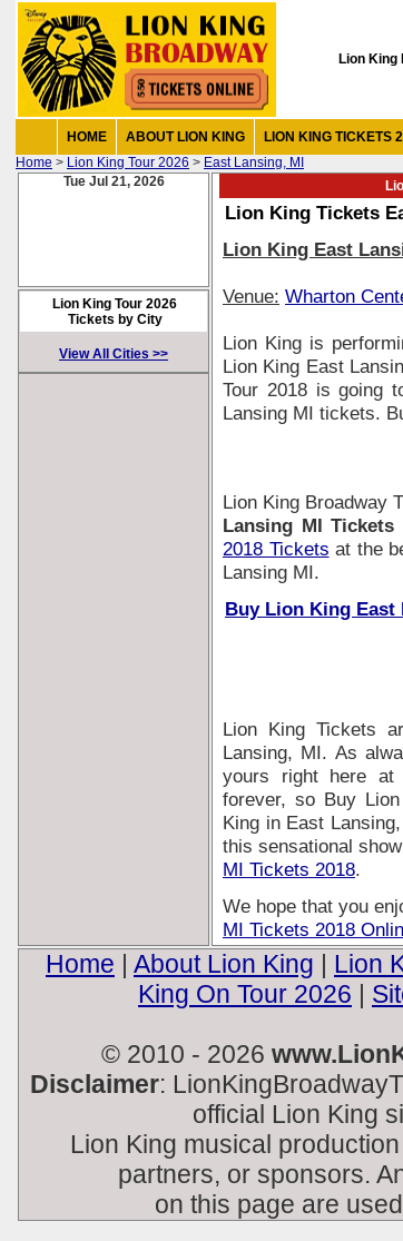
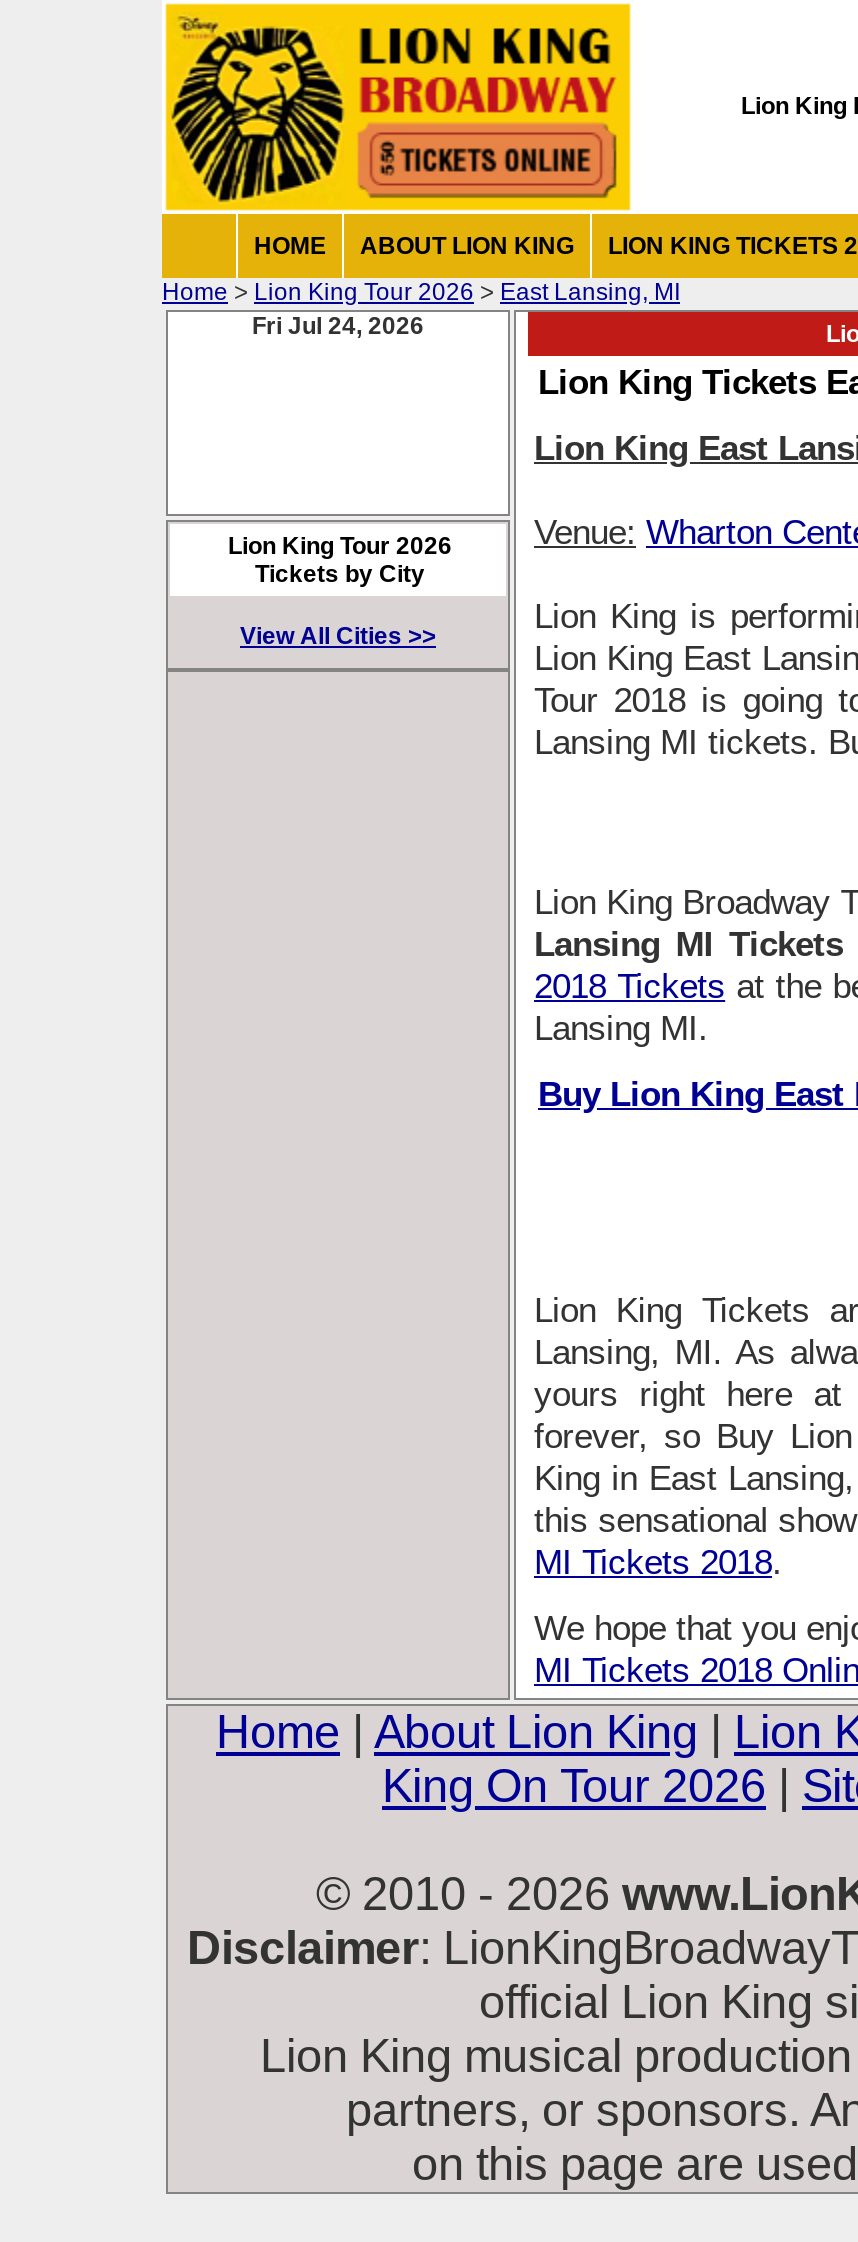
[63,174,164,189] TueJul21,2026 -> [252,312,424,340] FriJul24,2026

